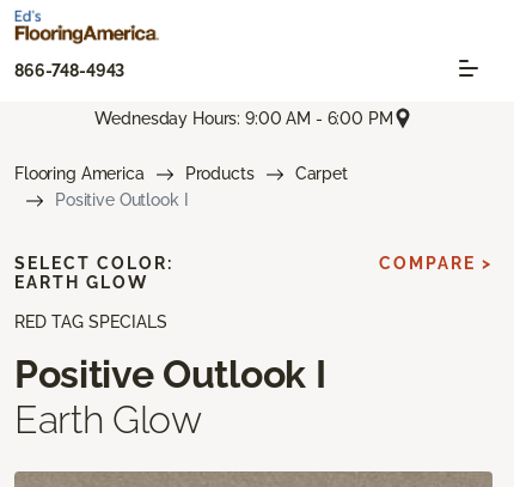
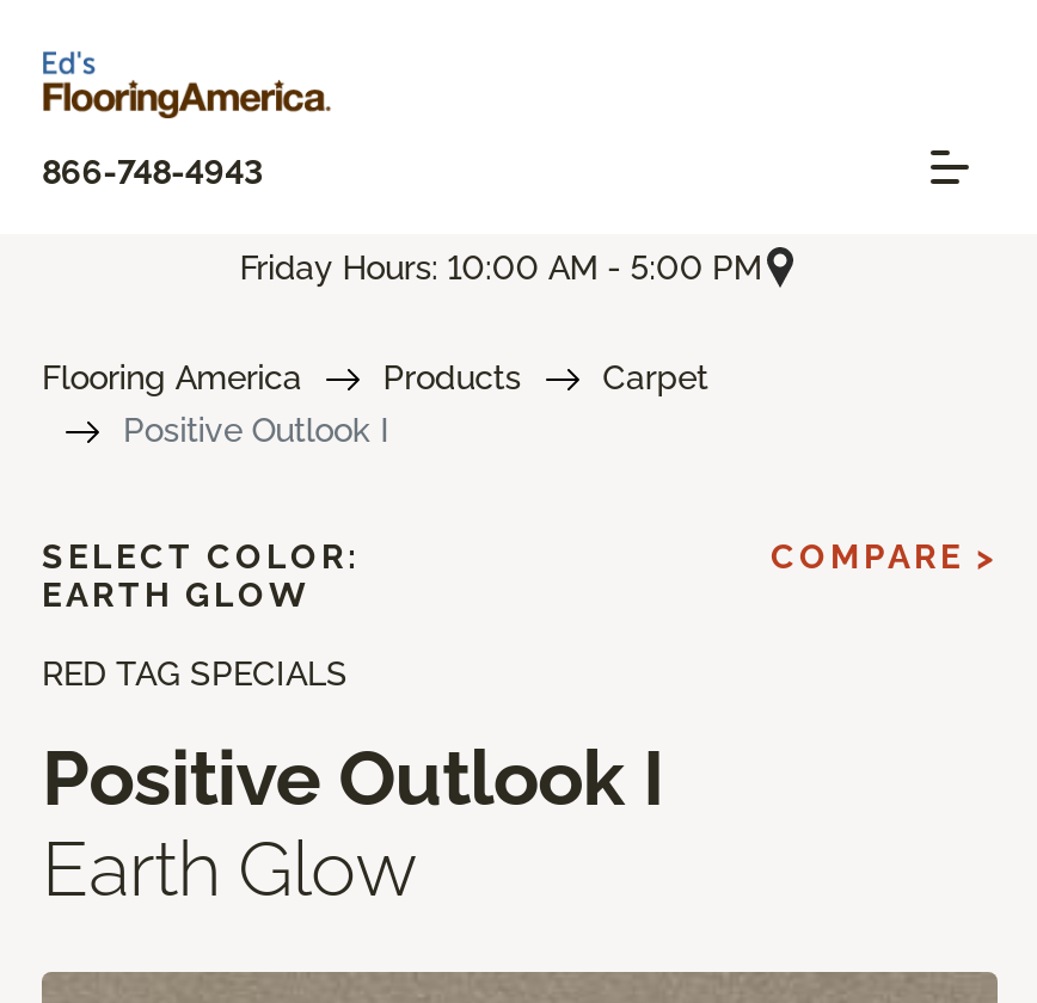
[95,109,393,128] Wednesday Hours: 9:00 AM - 6:00 PM -> [239,248,762,286] Friday Hours: 10:00 AM - 5:00 PM

